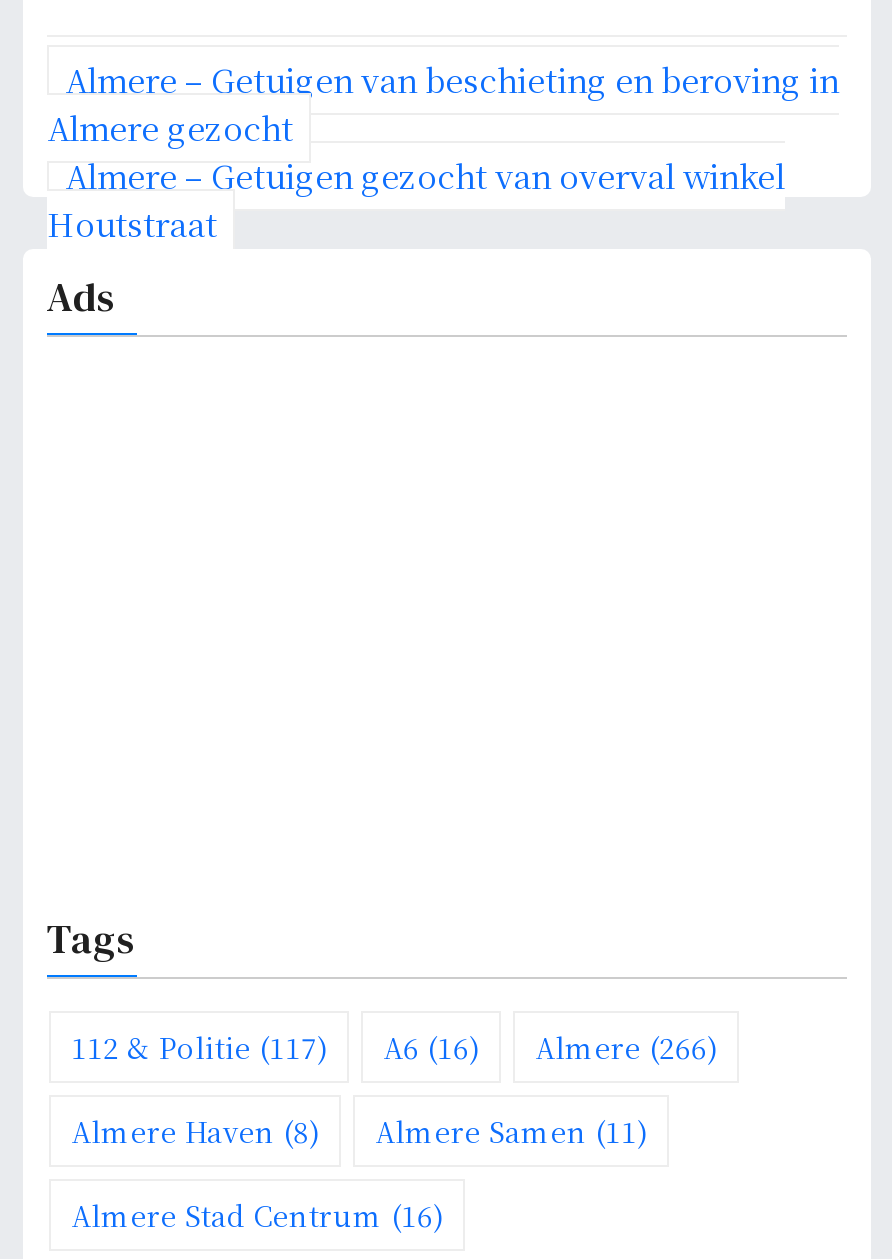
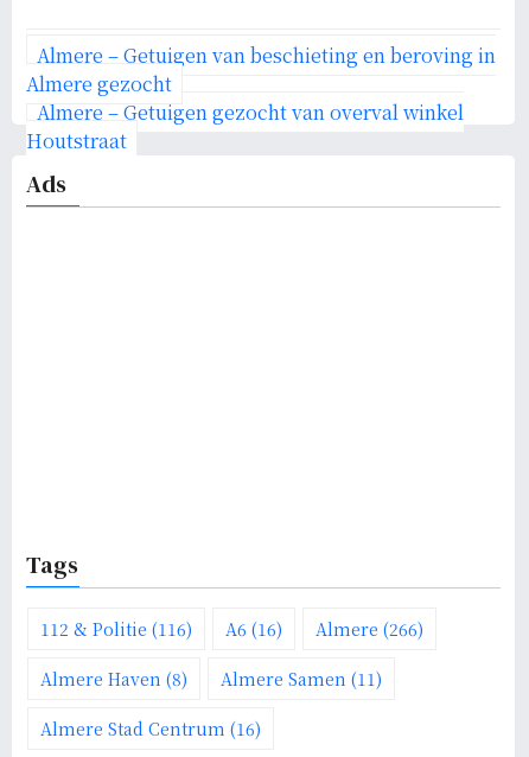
[71,1027,717,1067] 112 & Politie (117) A6 (16) Almere (266) -> [40,617,423,640] 112 & Politie (116) A6 (16) Almere (266)

